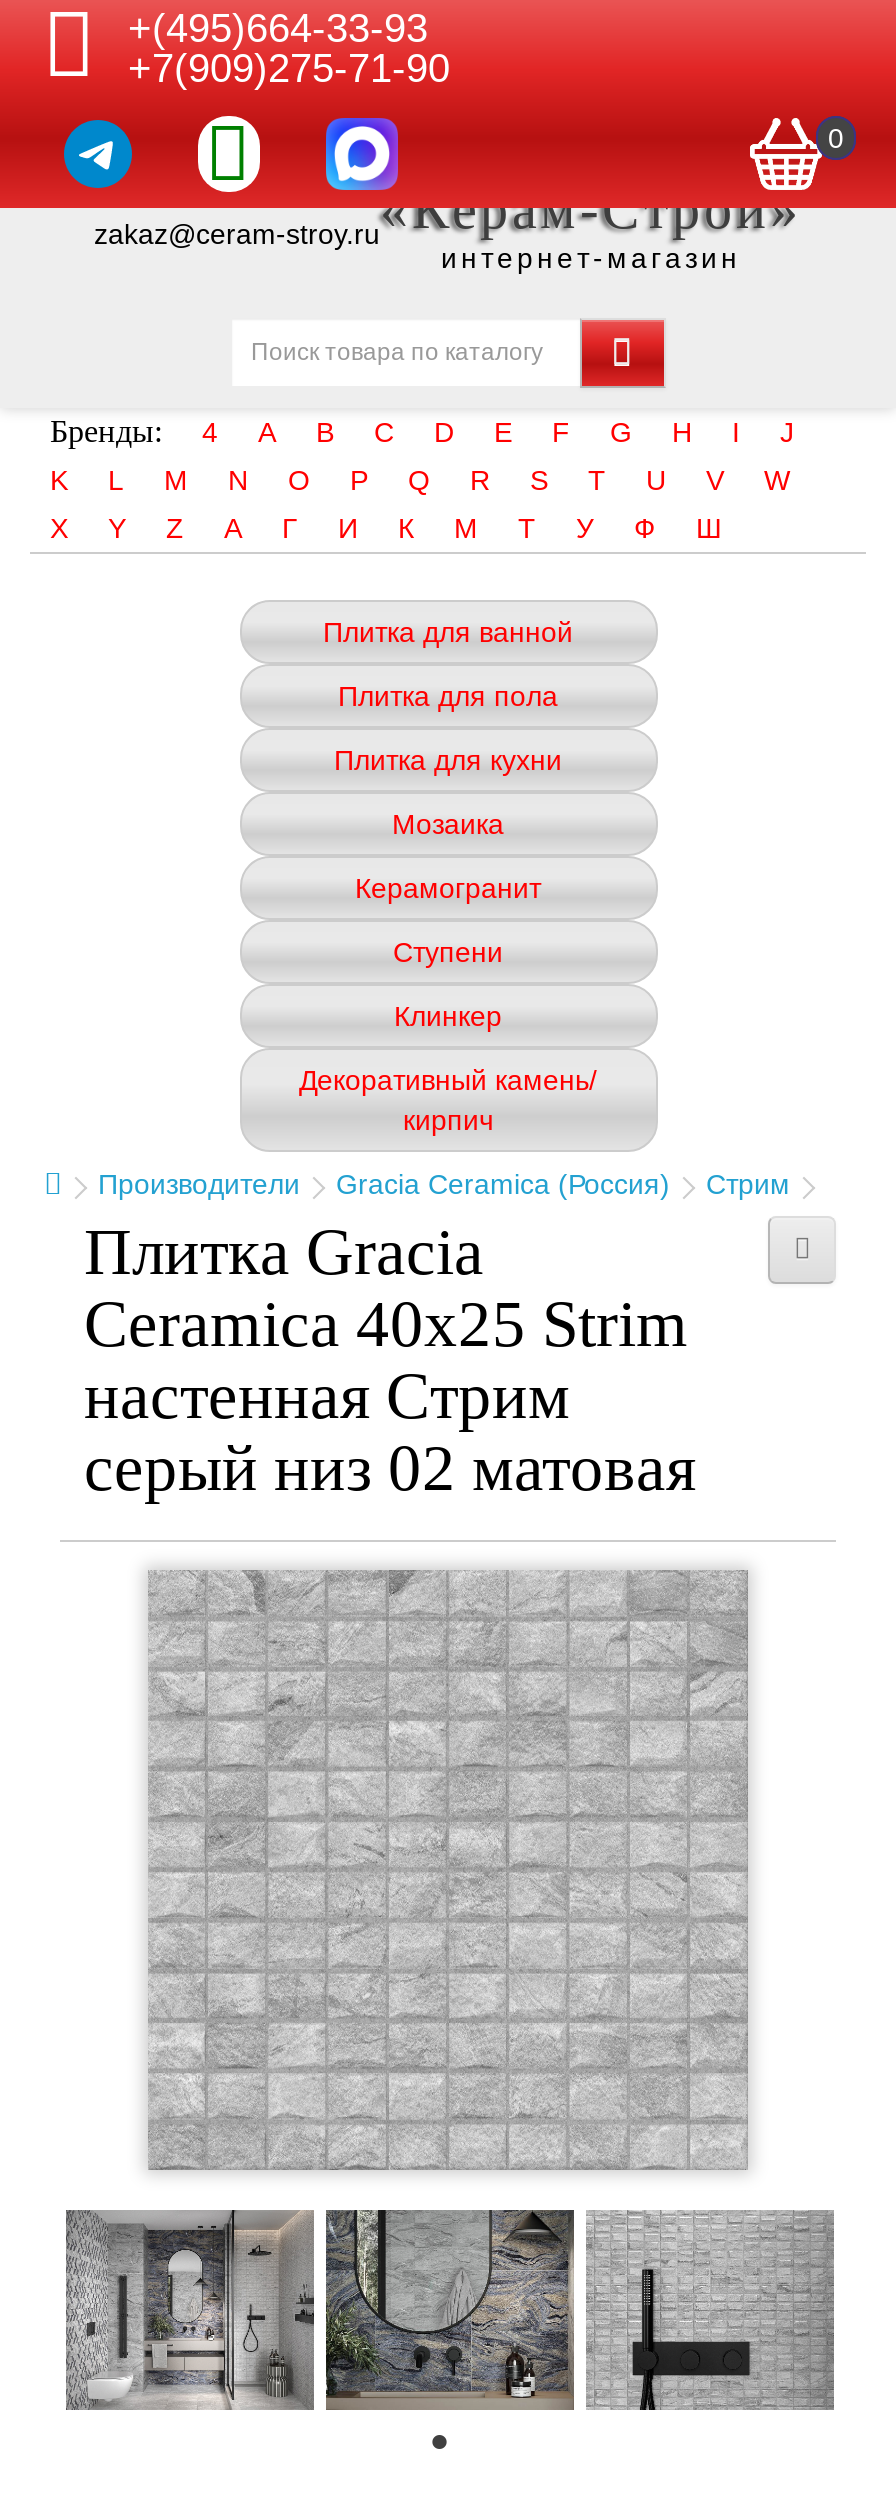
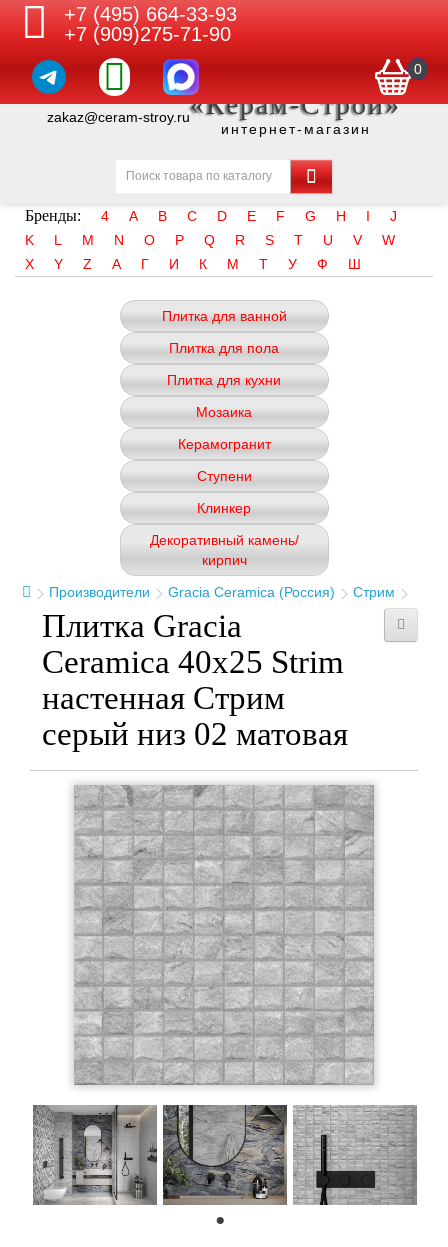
[128,5,450,89] +(495)664-33-93 | +7(909)275-71-90 -> [64,2,237,44] +7 (495) 664-33-93 | +7 (909)275-71-90

